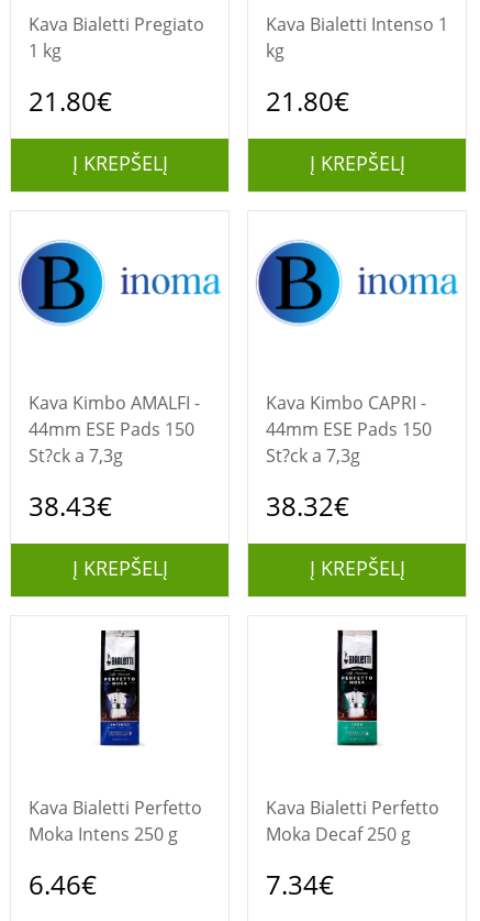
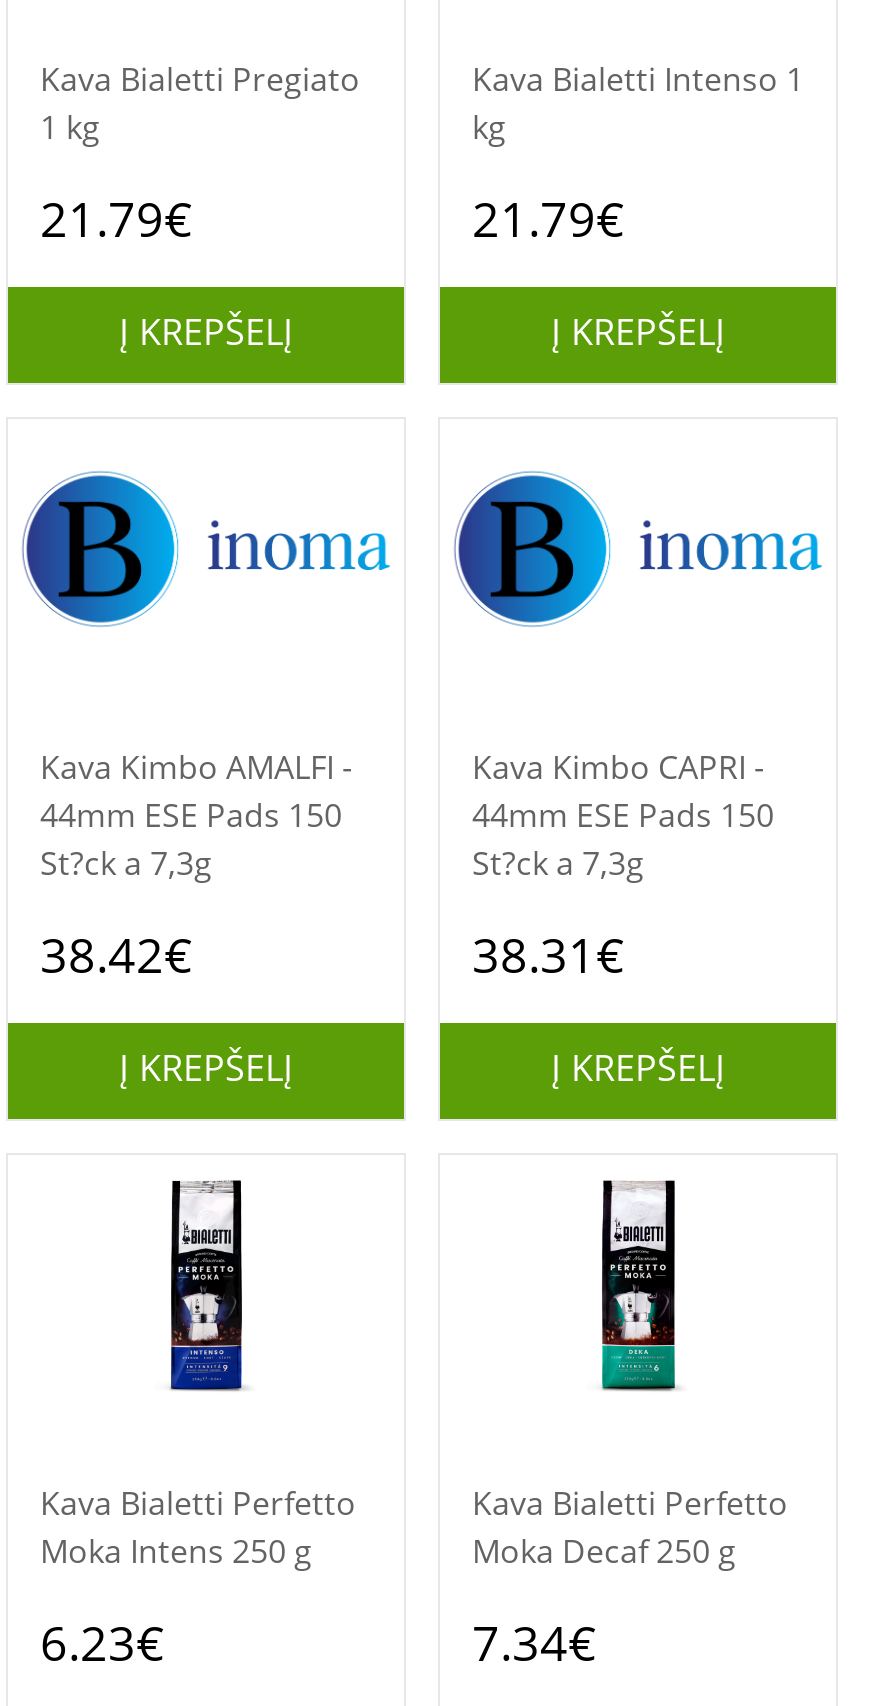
[29,83,112,119] 21.80€ -> [40,185,192,251] 21.79€
[266,83,349,119] 21.80€ -> [472,185,624,251] 21.79€
[29,487,112,524] 38.43€ -> [40,921,192,987] 38.42€
[266,487,349,524] 38.32€ -> [472,921,624,987] 38.31€
[29,866,97,902] 6.46€ -> [40,1609,164,1675] 6.23€

